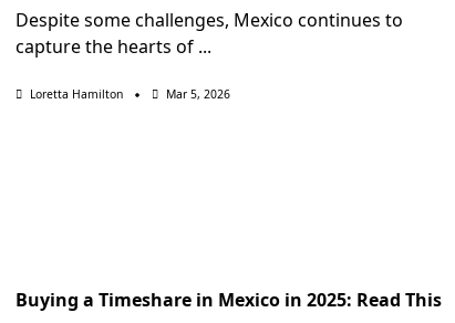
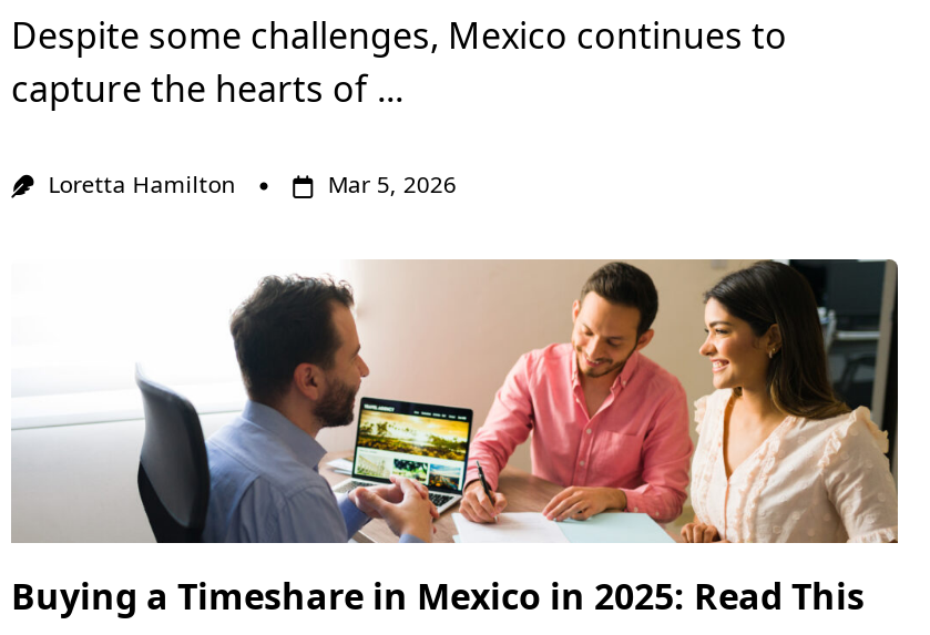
none -> [11,257,900,545] [image]

